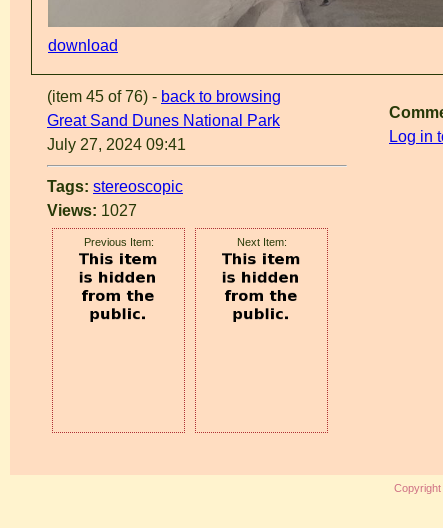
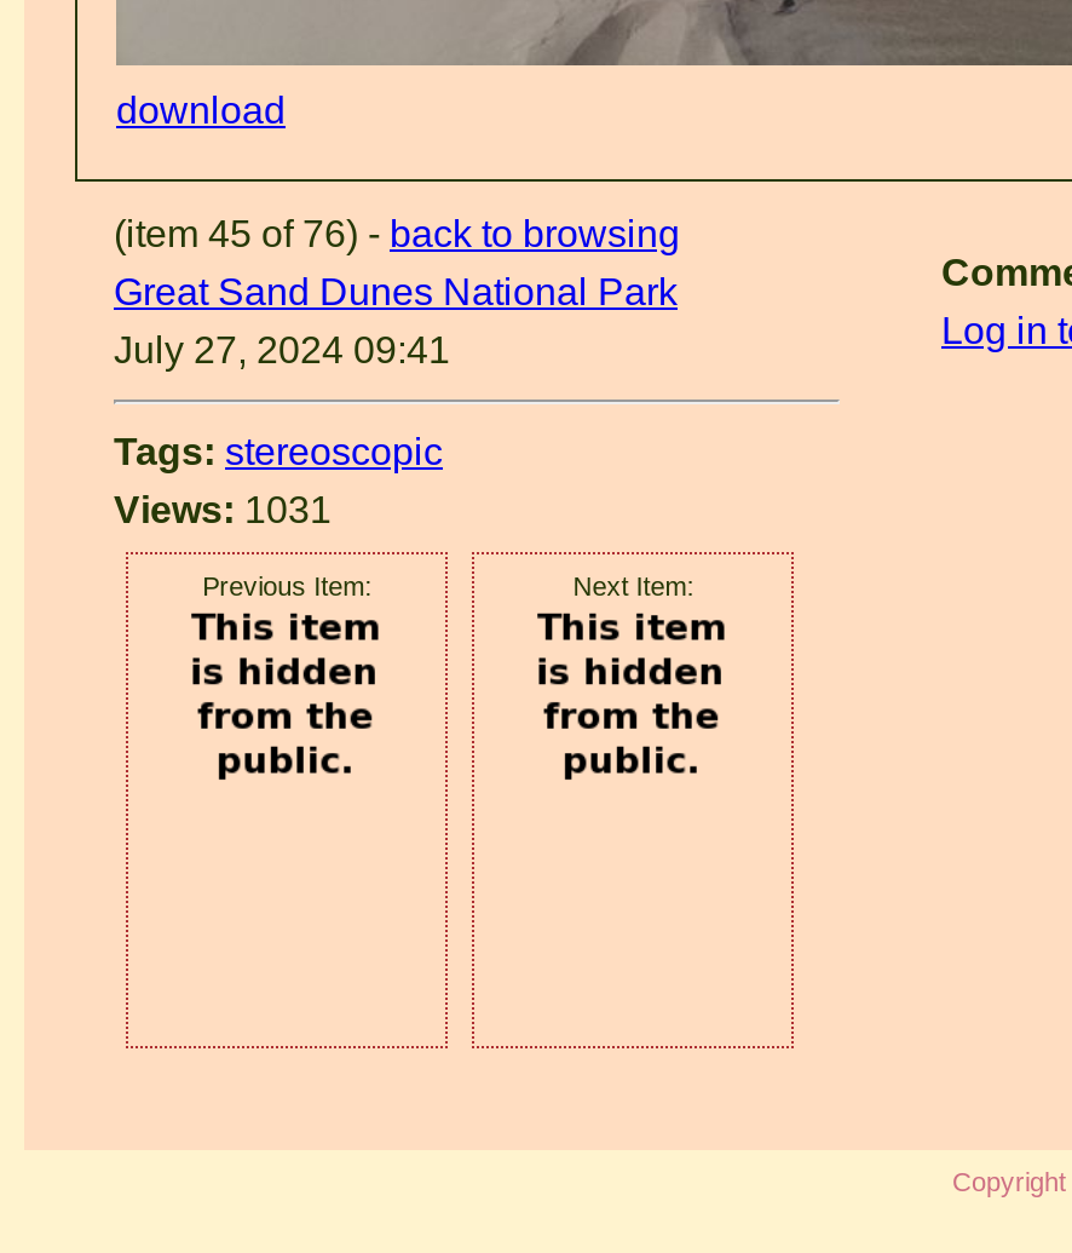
[47,202,137,219] Views: 1027 -> [114,489,332,530] Views: 1031

